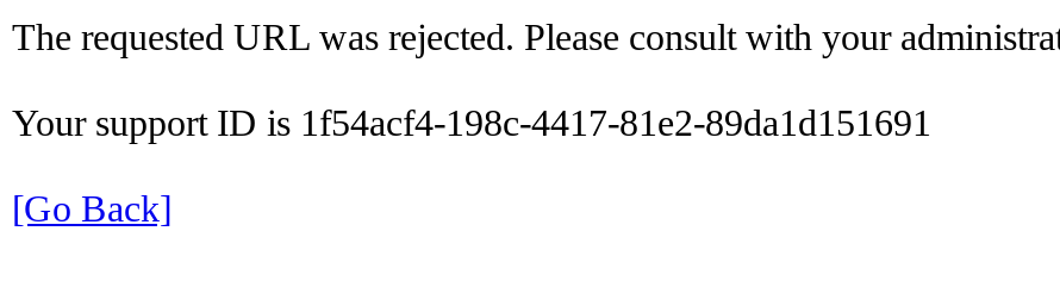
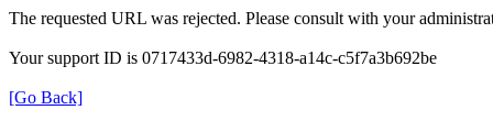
[12,102,931,143] Your support ID is 1f54acf4-198c-4417-81e2-89da1d151691 -> [9,48,437,67] Your support ID is 0717433d-6982-4318-a14c-c5f7a3b692be

